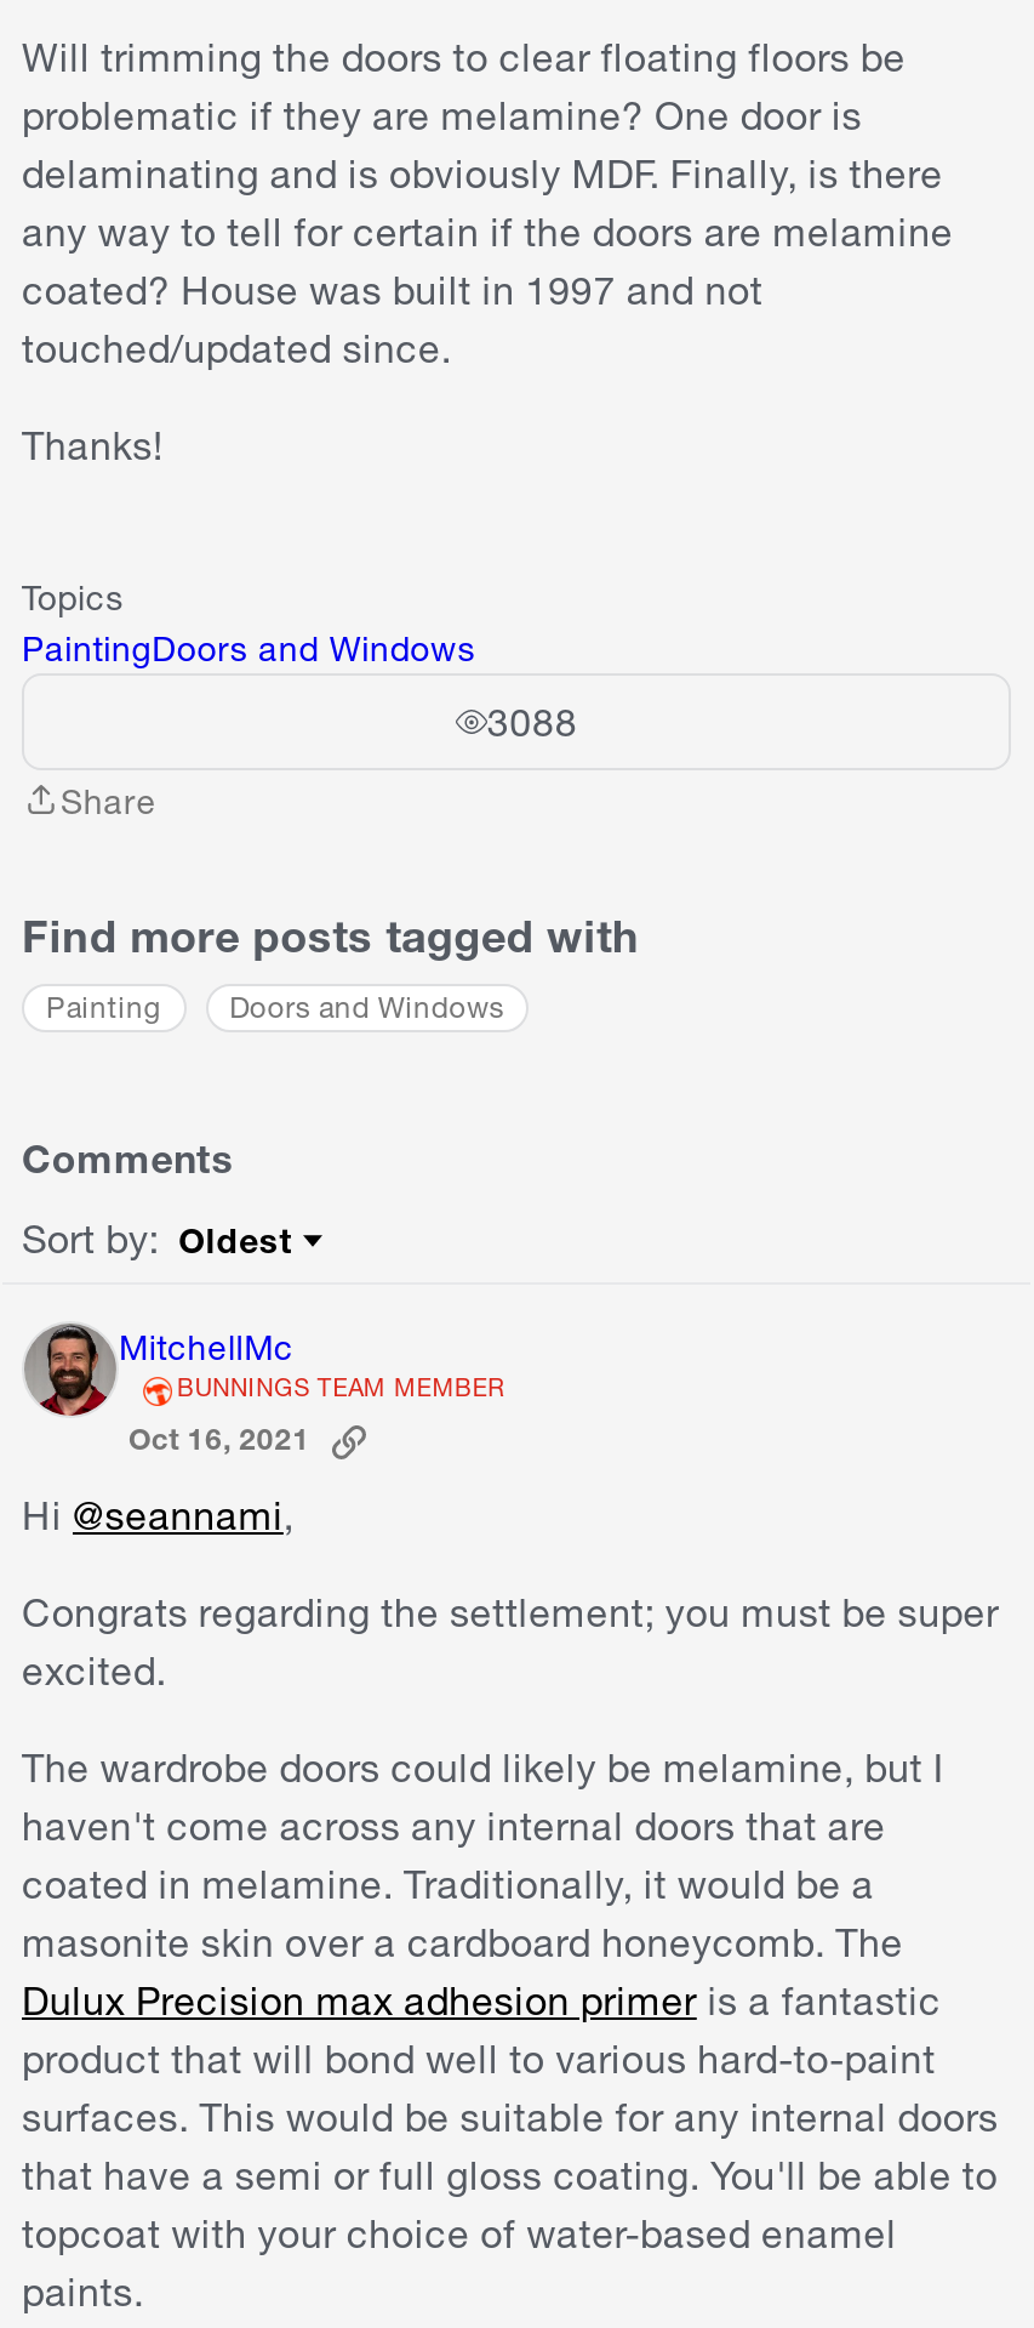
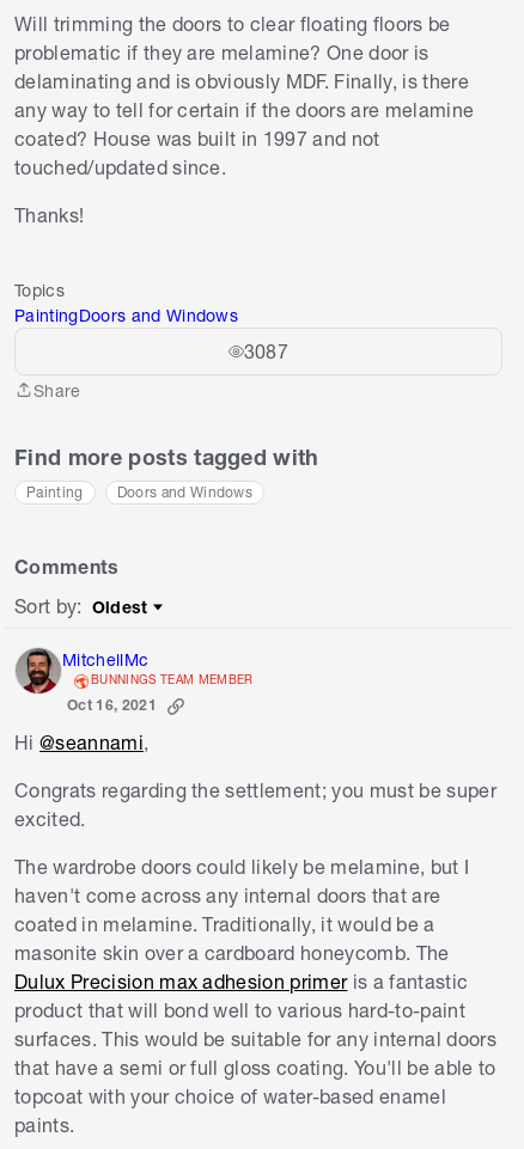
[487,699,577,745] 3088 -> [244,340,289,363] 3087

